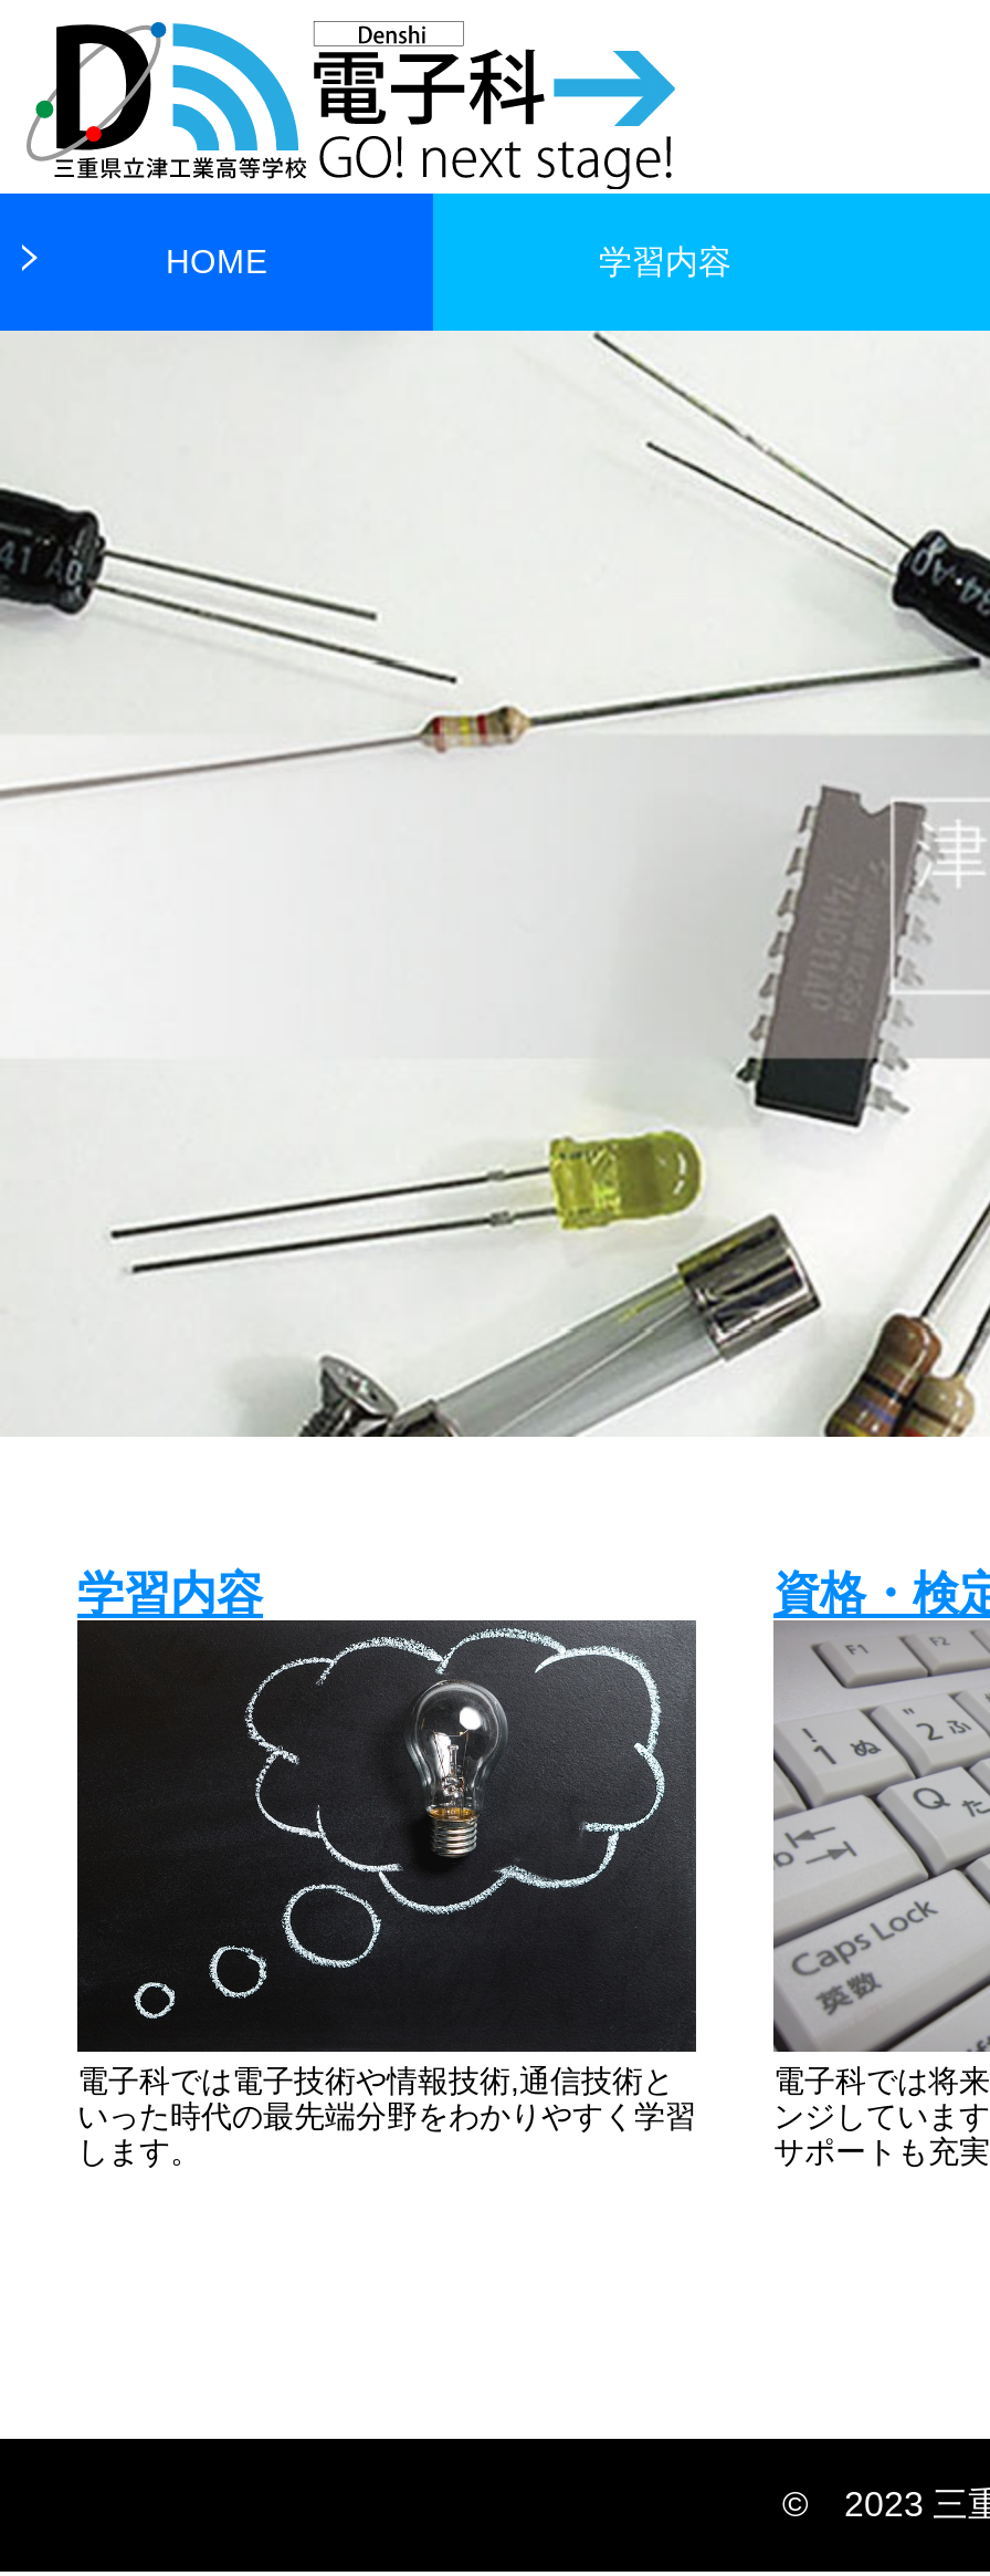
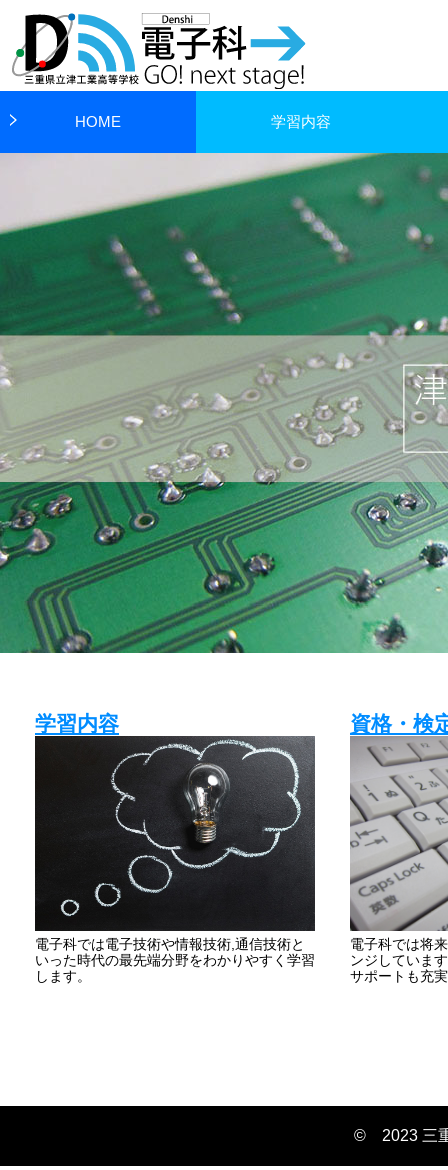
[7,328,983,1439] [image] -> [3,152,445,654] [image]

